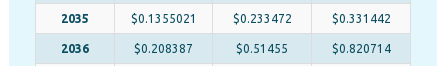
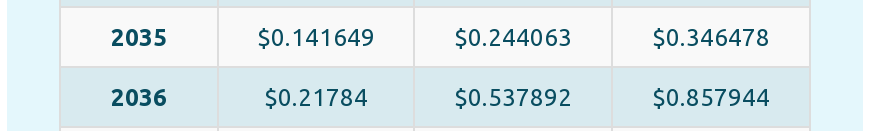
[130,12,196,25] $0.1355021 -> [257,23,375,49] $0.141649
[232,12,291,25] $0.233472 -> [454,23,572,49] $0.244063
[331,12,390,25] $0.331442 -> [652,23,770,49] $0.346478
[134,42,193,55] $0.208387 -> [264,83,368,109] $0.21784
[236,42,288,55] $0.51455 -> [454,83,572,109] $0.537892
[331,42,390,55] $0.820714 -> [652,83,770,109] $0.857944

